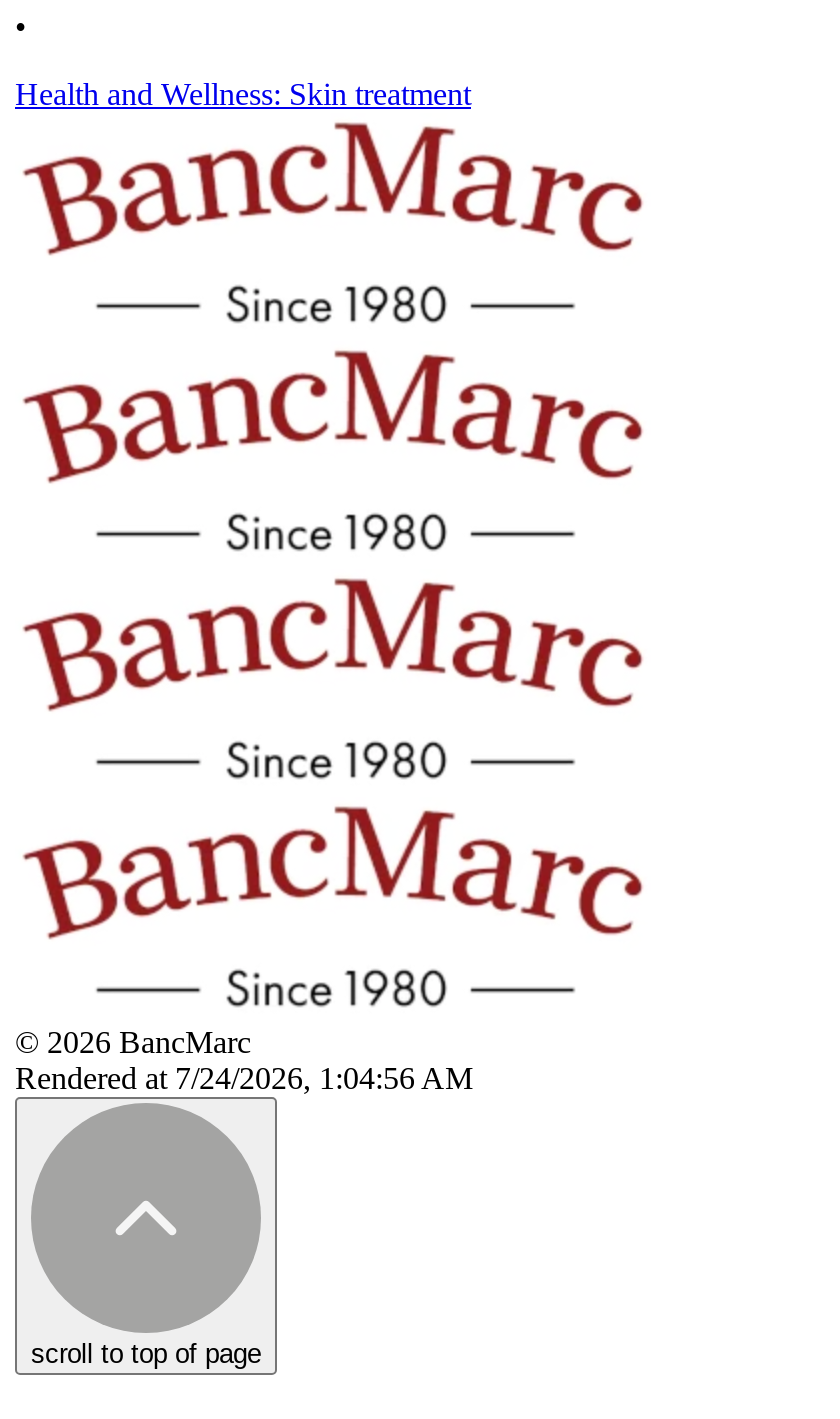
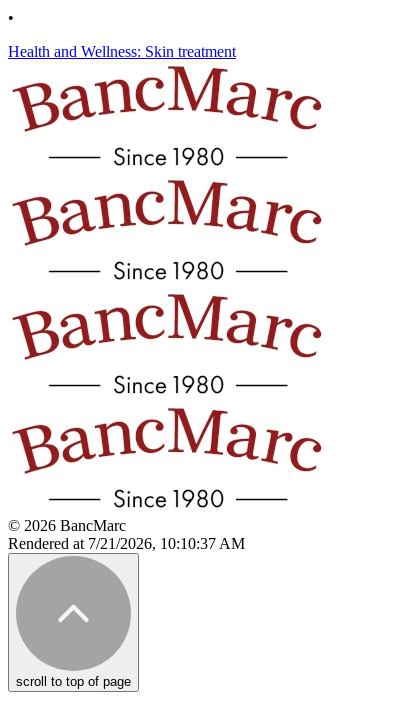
[15,1061,473,1095] Rendered at 7/24/2026, 1:04:56 AM -> [8,535,245,552] Rendered at 7/21/2026, 10:10:37 AM

